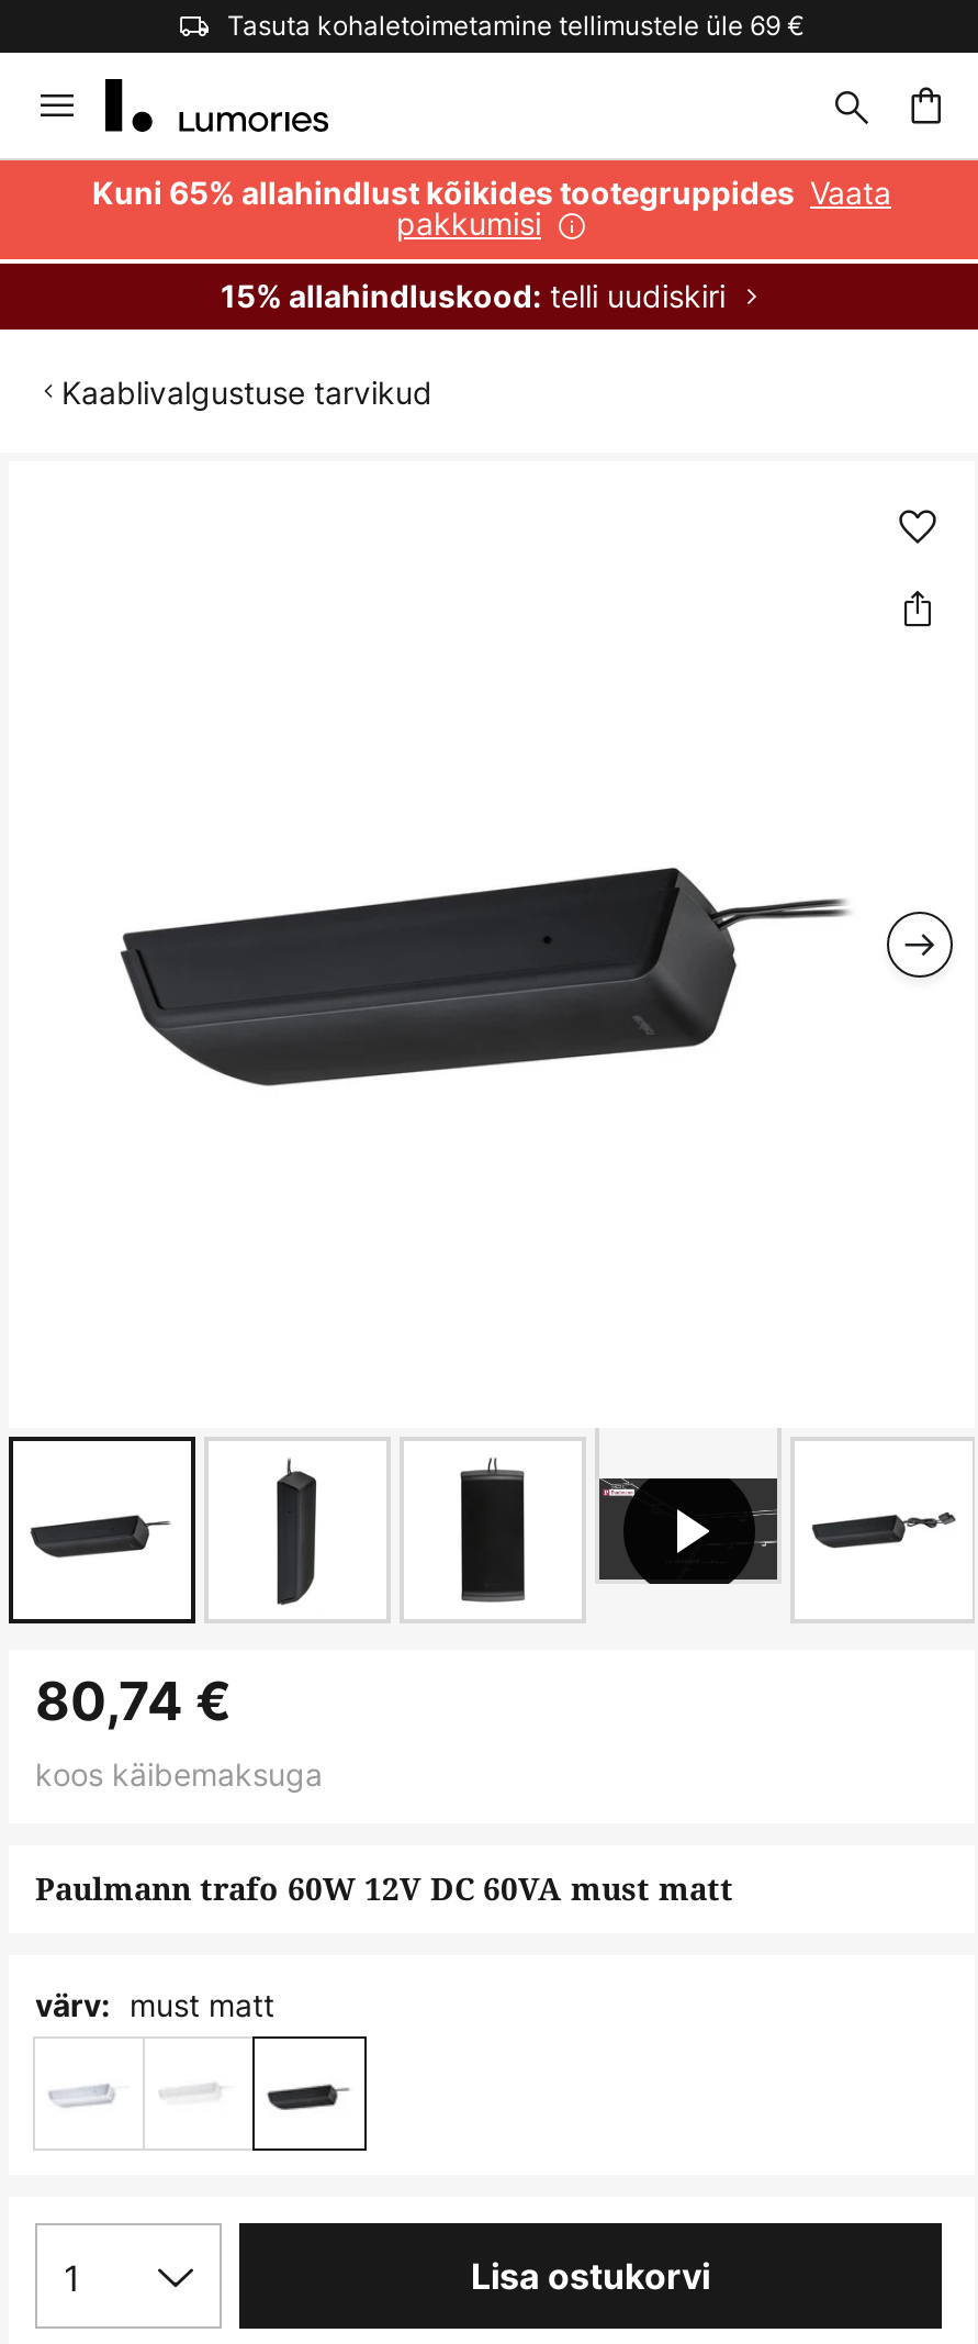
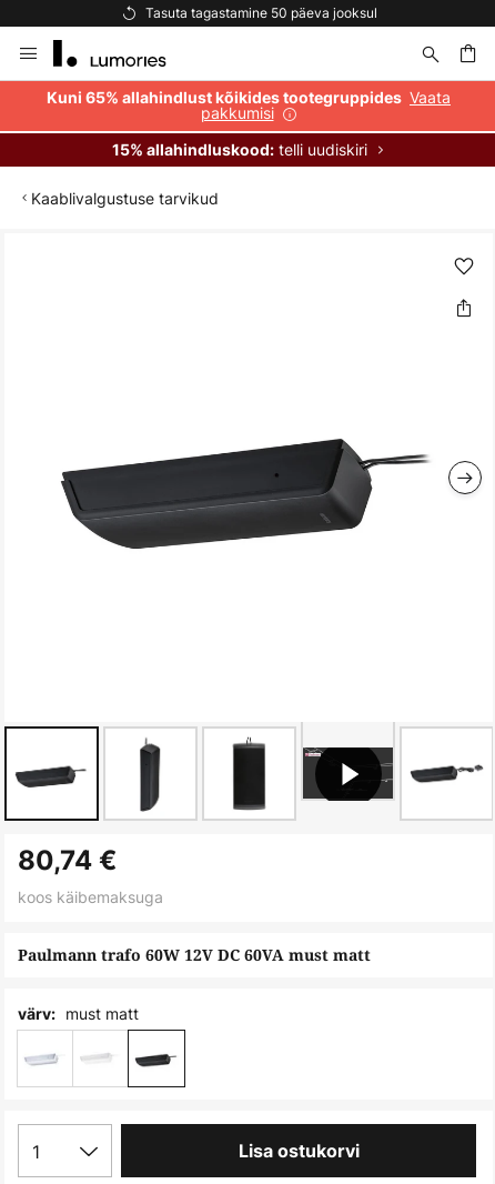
[227,7,805,44] Tasuta kohaletoimetamine tellimustele üle 69 € -> [145,3,377,22] Tasuta tagastamine 50 päeva jooksul

